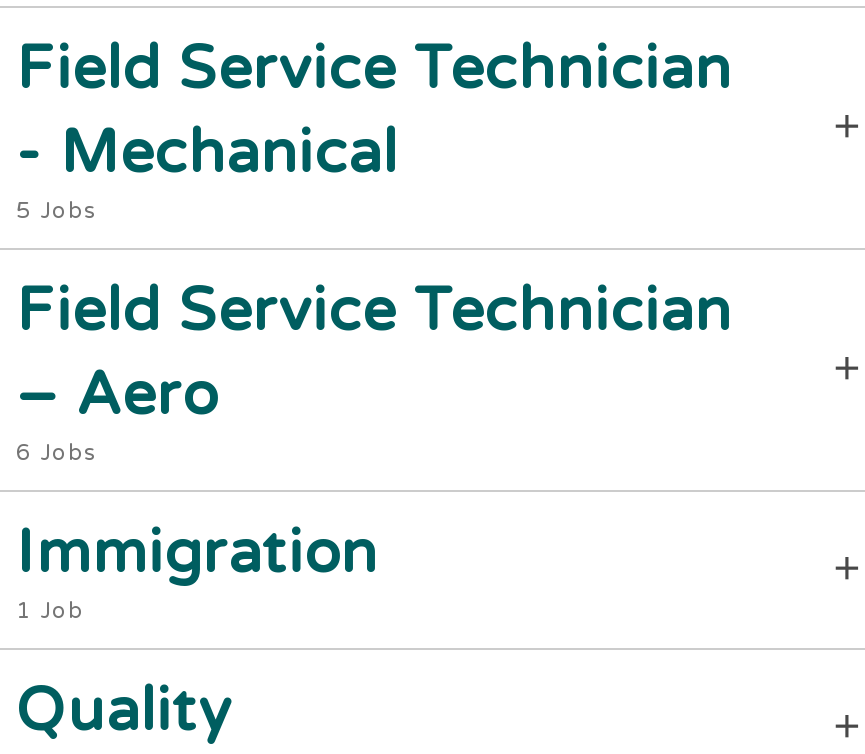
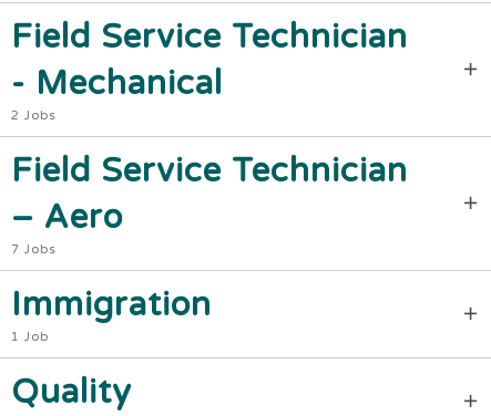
[16,198,98,224] 5 Jobs -> [11,108,56,123] 2 Jobs
[16,440,98,466] 6 Jobs -> [11,242,56,257] 7 Jobs

